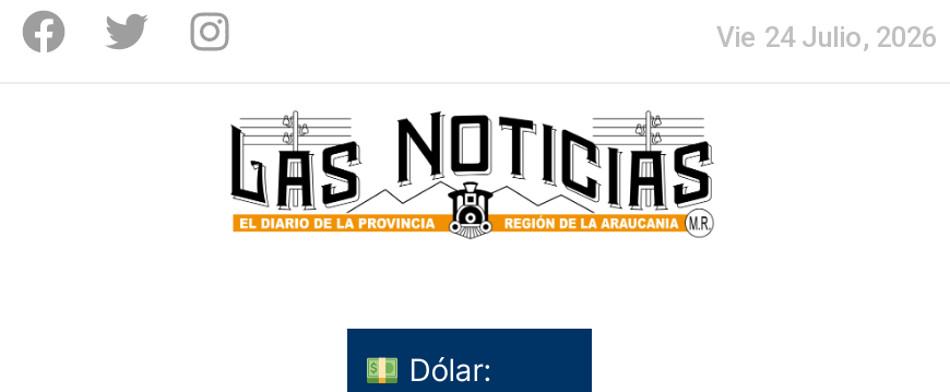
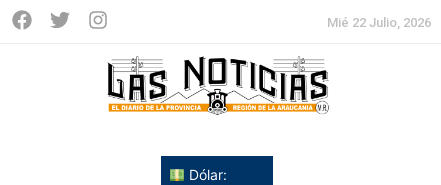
[716,21,937,54] Vie 24 Julio, 2026 -> [327,15,431,30] Mié 22 Julio, 2026

